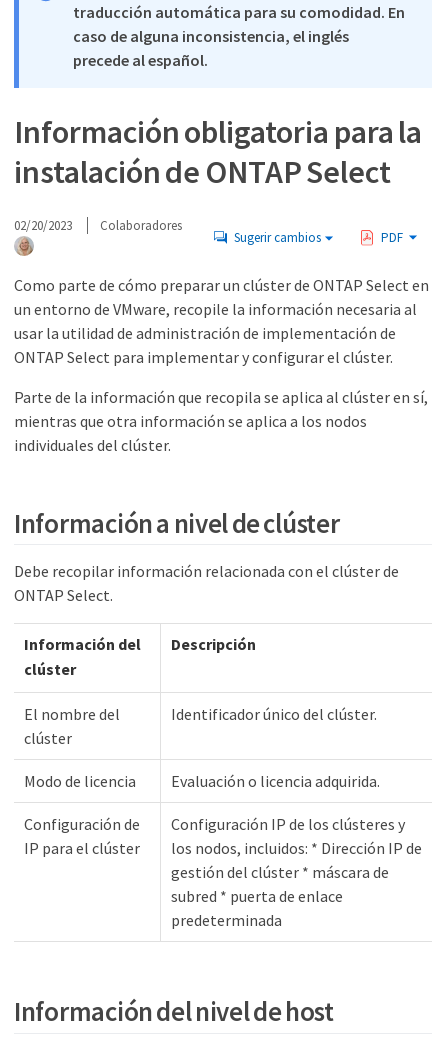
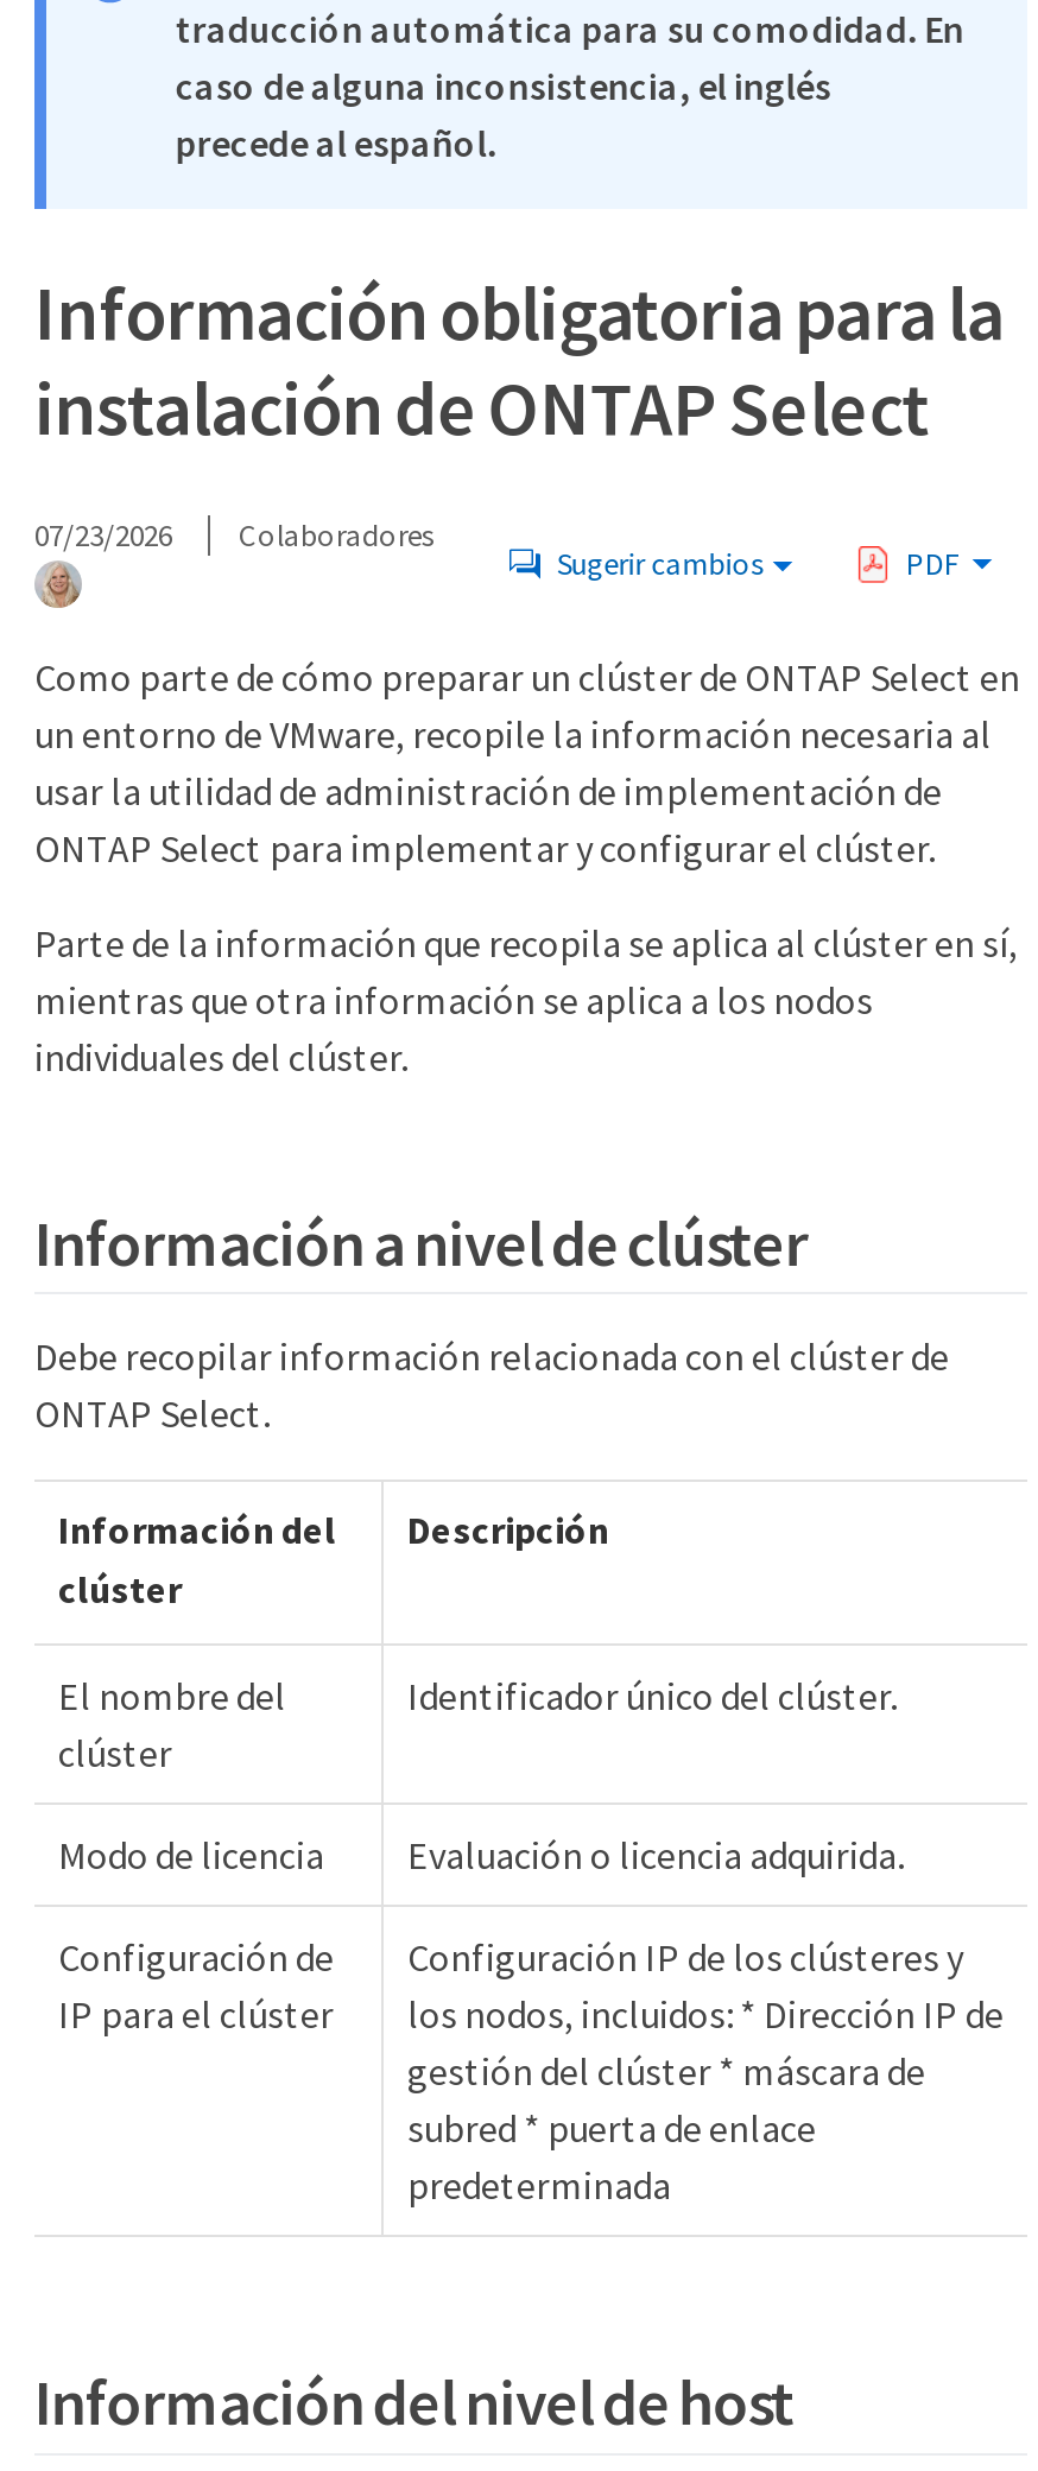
[14,217,182,234] 02/20/2023 Colaboradores -> [34,515,433,556] 07/23/2026 Colaboradores

